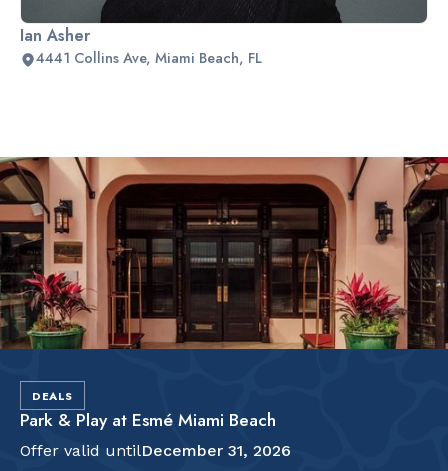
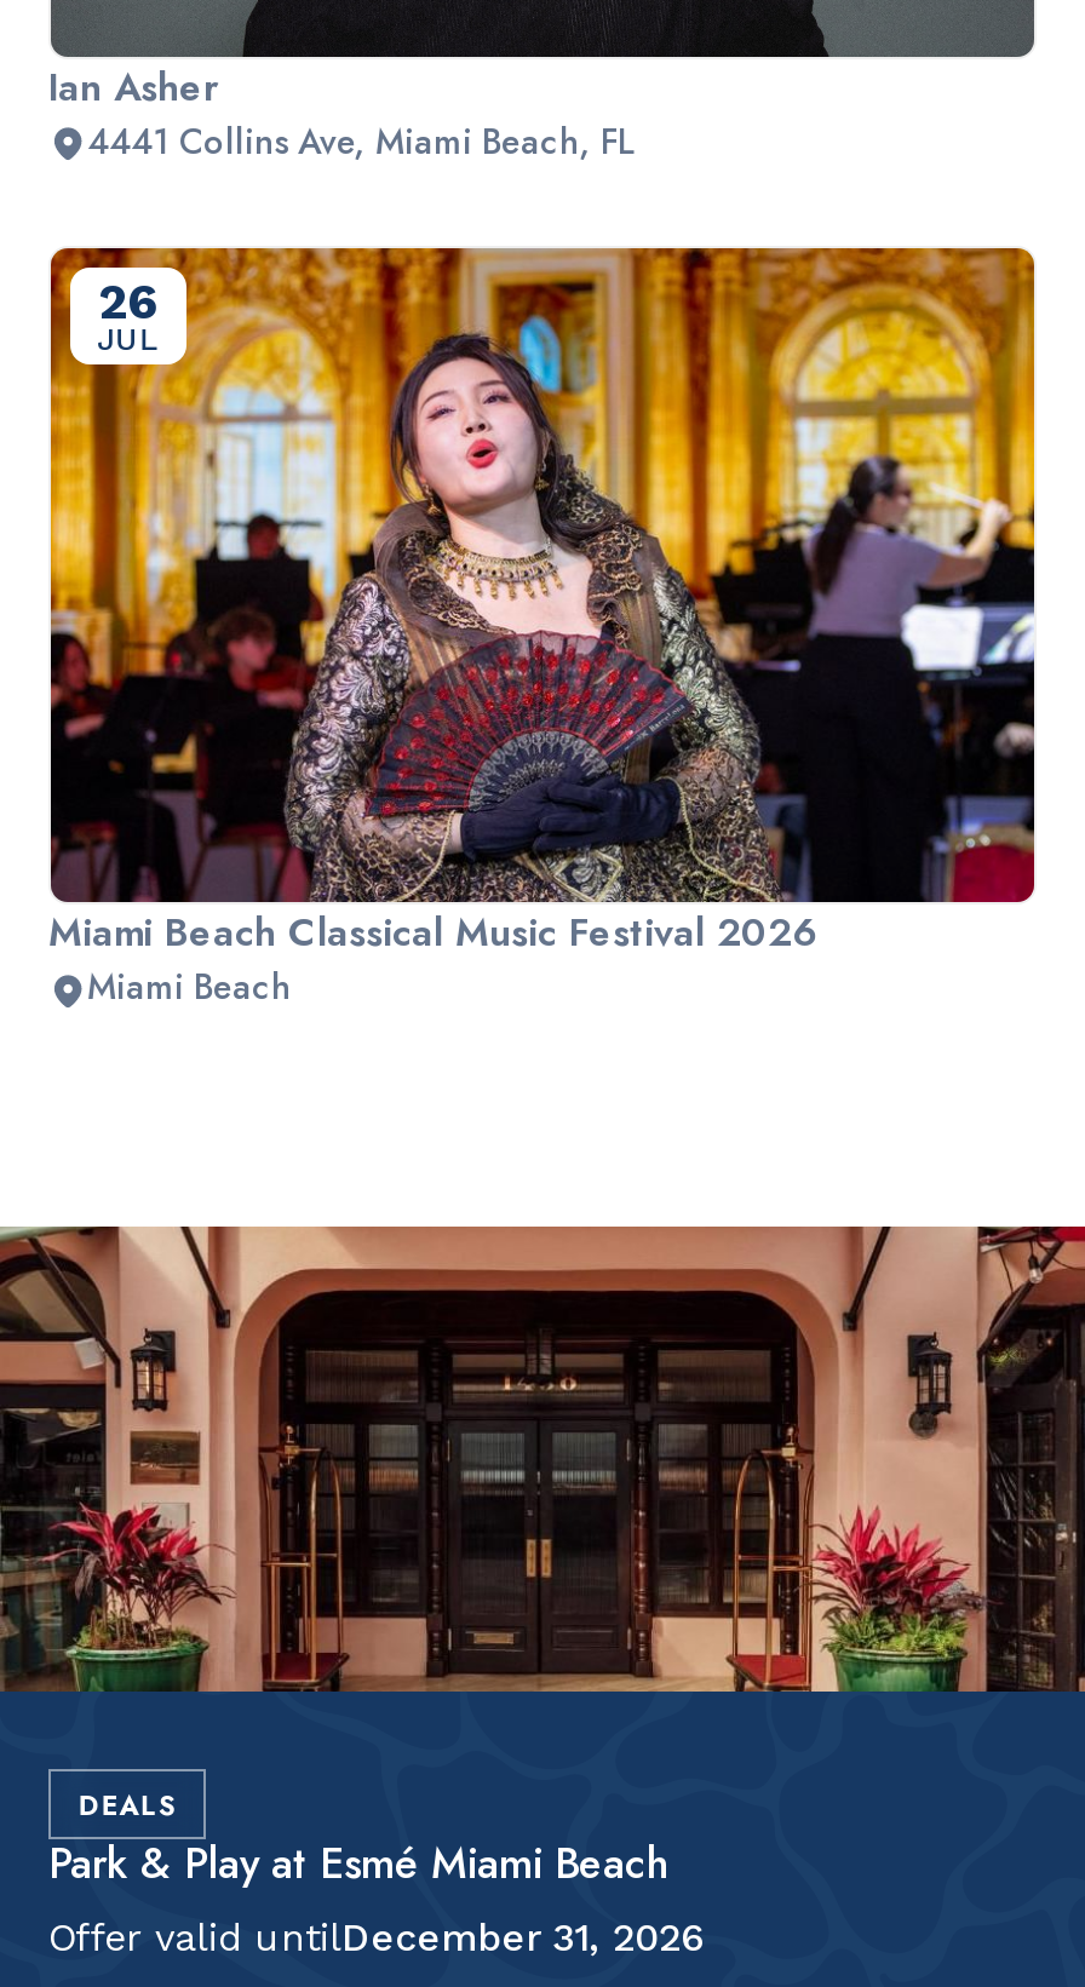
none -> [48,245,1037,903] [image] | 26 | JUL
none -> [48,905,819,1012] Miami Beach Classical Music Festival 2026 | Miami Beach

